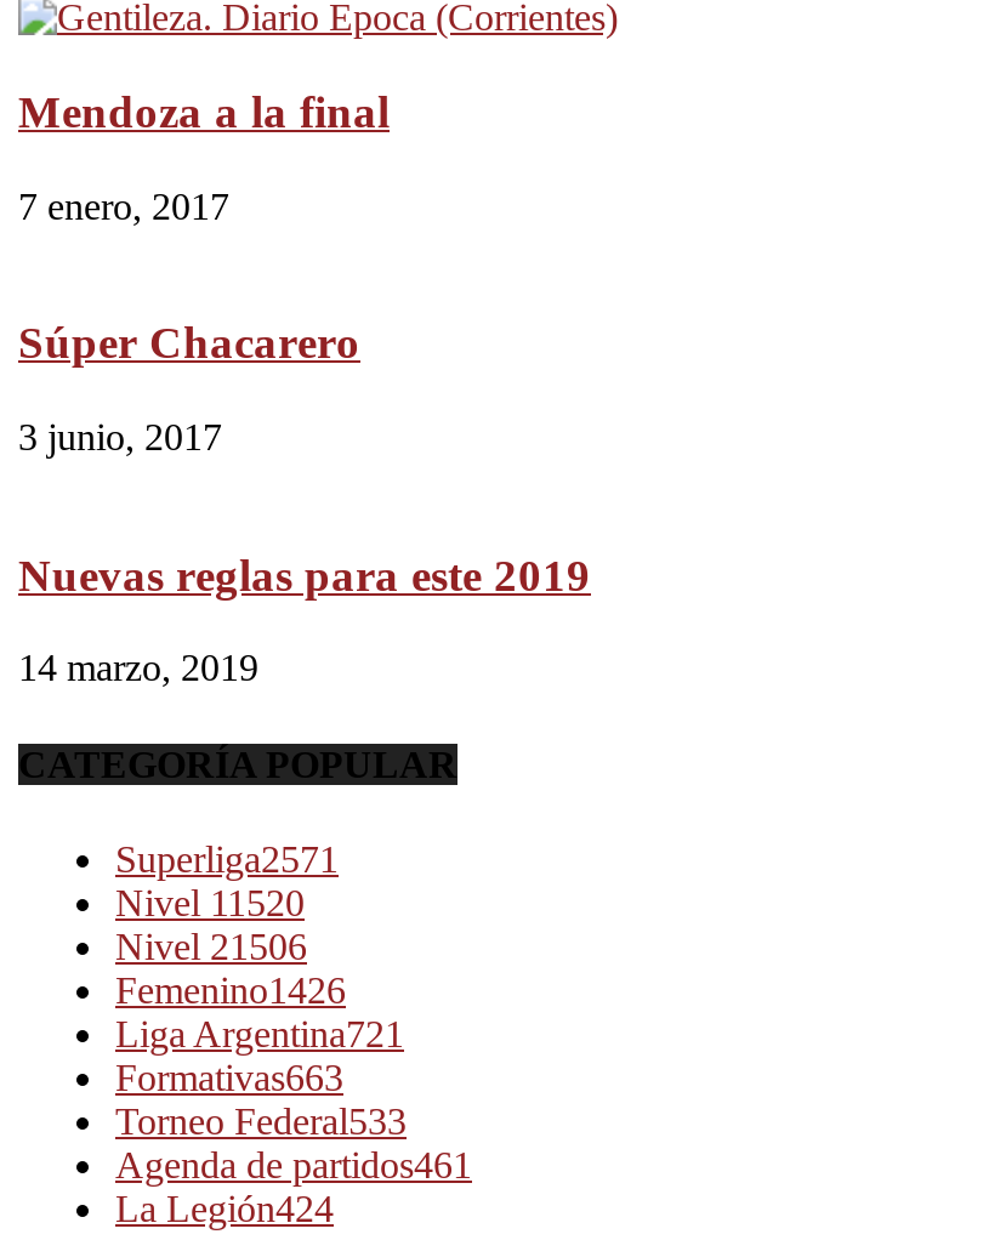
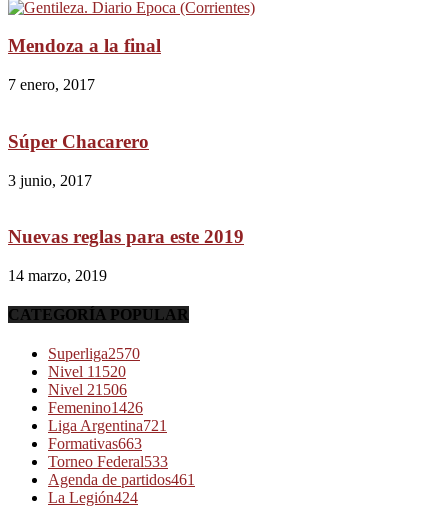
[115,838,339,880] Superliga2571 -> [48,345,140,362] Superliga2570

